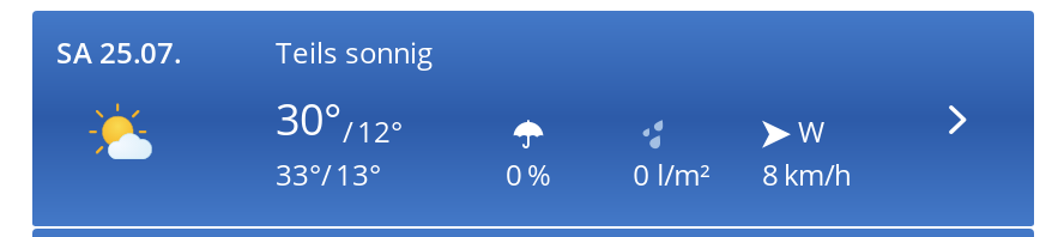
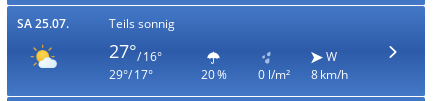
[276,90,403,152] 30°/ 12° -> [108,39,161,65] 27°/ 16°
[276,154,381,195] 33°/ 13° -> [108,66,152,83] 29°/ 17°
[506,154,551,195] 0 % -> [201,66,227,83] 20 %

